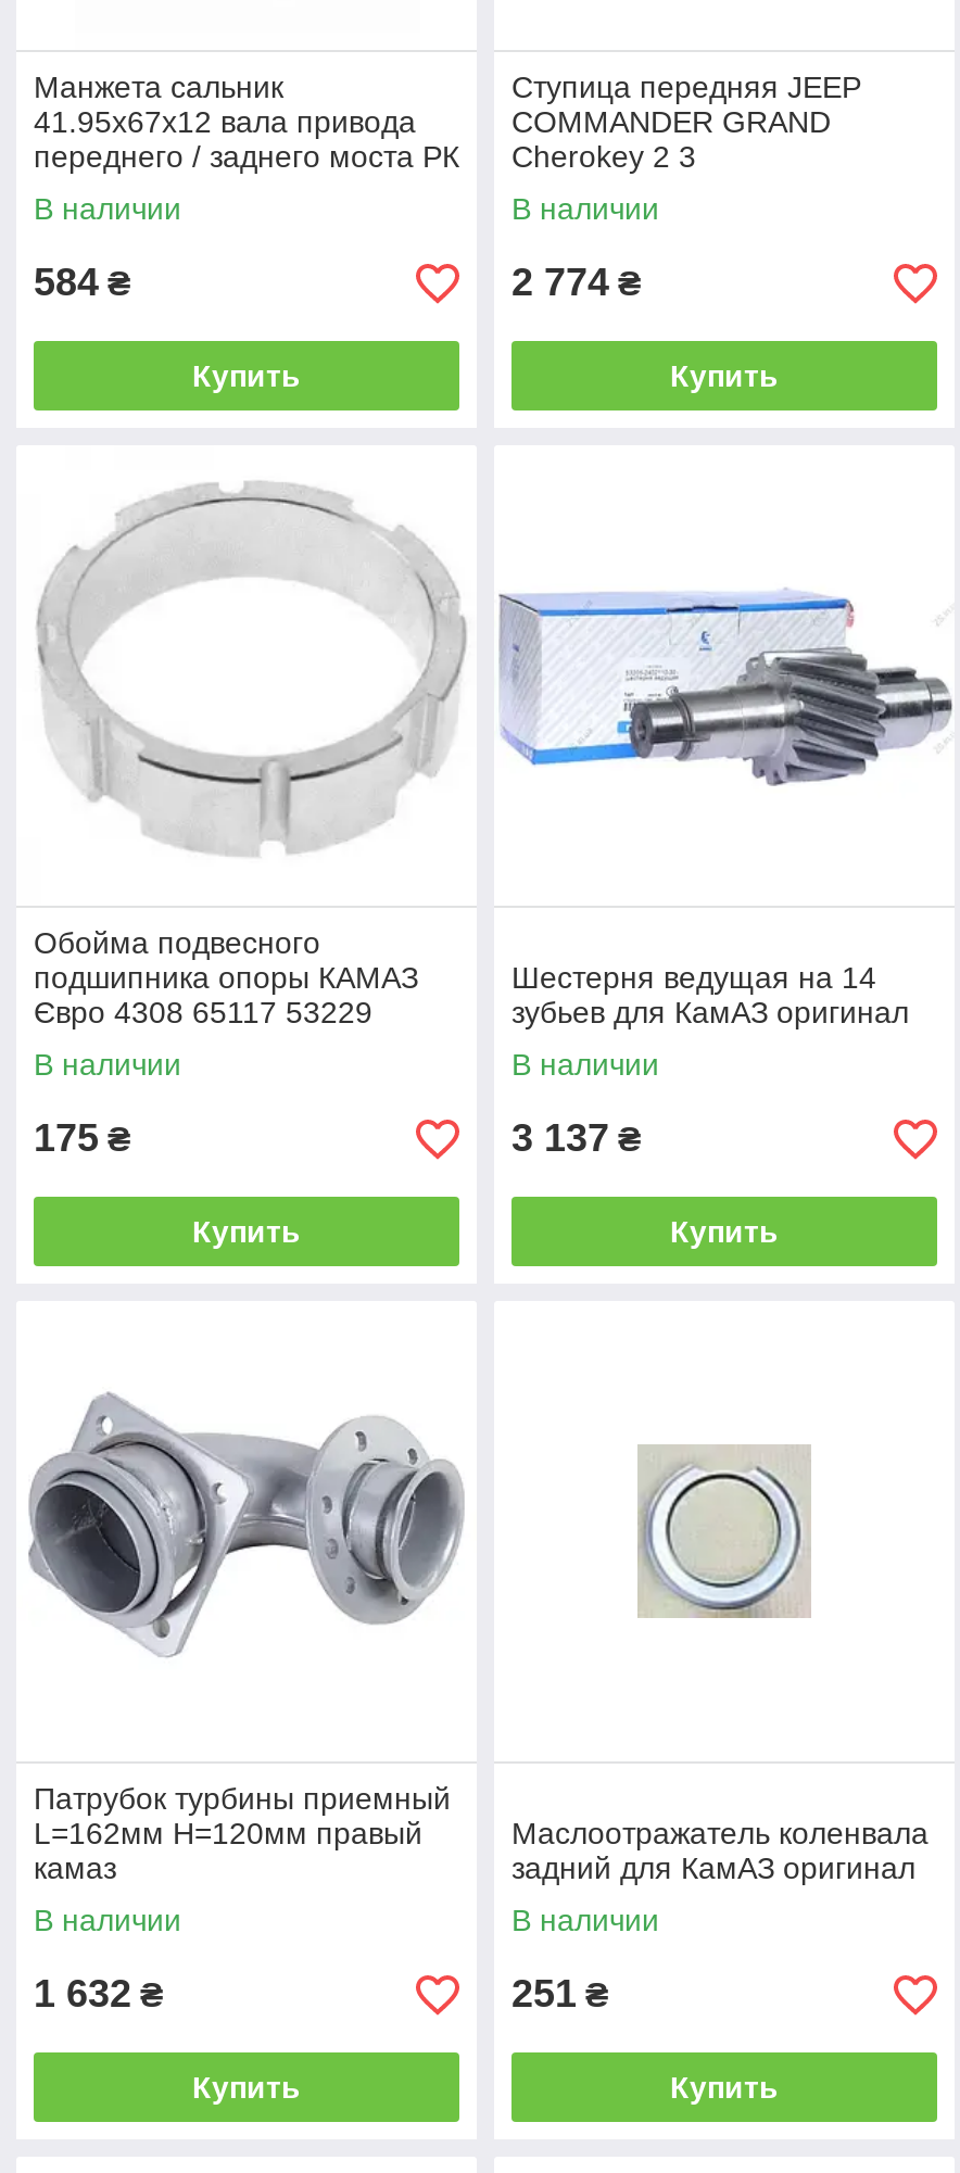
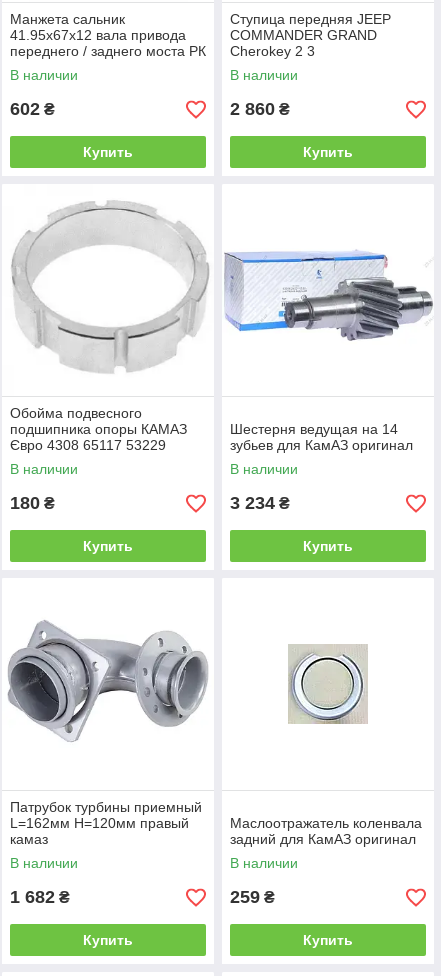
[34,261,131,305] 584 ₴ -> [10,99,55,119] 602 ₴
[511,261,642,305] 2 774 ₴ -> [230,99,290,119] 2 860 ₴
[34,1117,131,1161] 175 ₴ -> [10,493,55,513] 180 ₴
[511,1117,642,1161] 3 137 ₴ -> [230,493,290,513] 3 234 ₴
[34,1973,164,2016] 1 632 ₴ -> [10,887,70,907] 1 682 ₴
[511,1973,609,2016] 251 ₴ -> [230,887,275,907] 259 ₴

